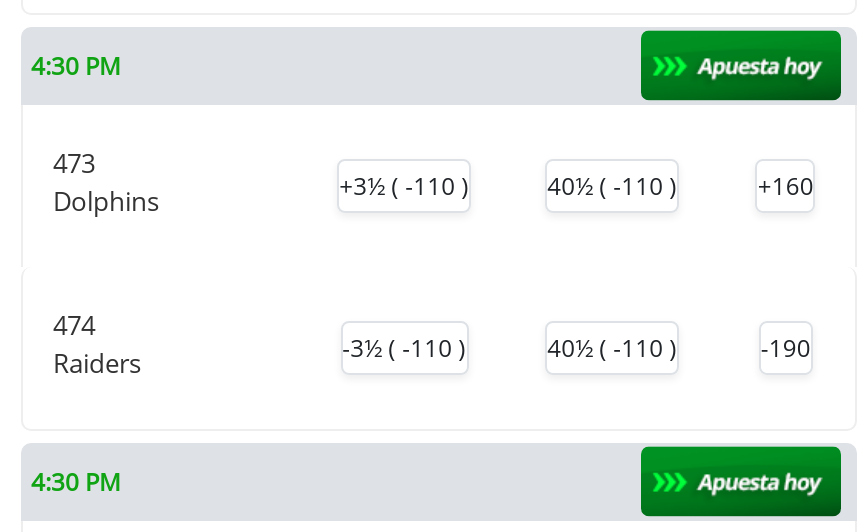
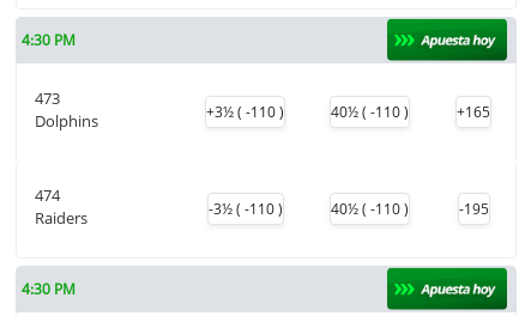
[758,168,814,202] +160 -> [457,101,491,121] +165
[761,330,811,364] -190 -> [459,198,489,218] -195

